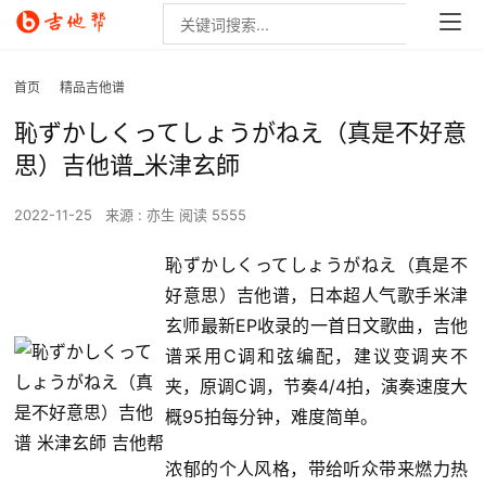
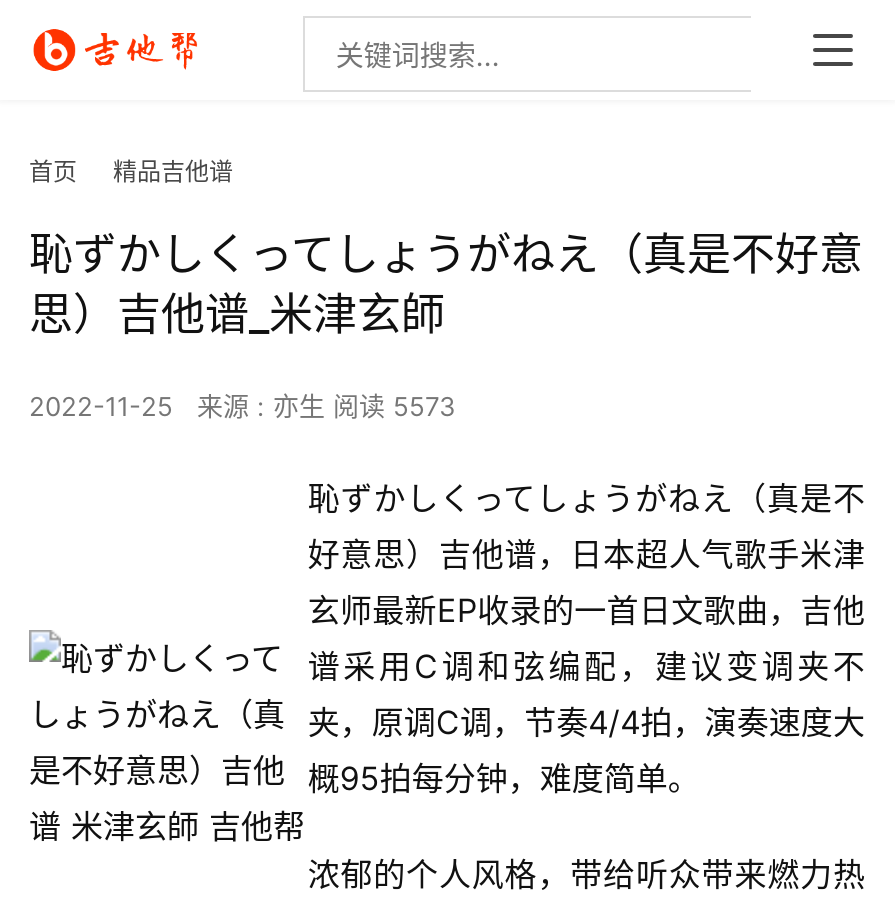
[14,206,246,224] 2022-11-25 来源 : 亦生阅读 5555 -> [29,390,455,422] 2022-11-25 来源 : 亦生阅读 5573

